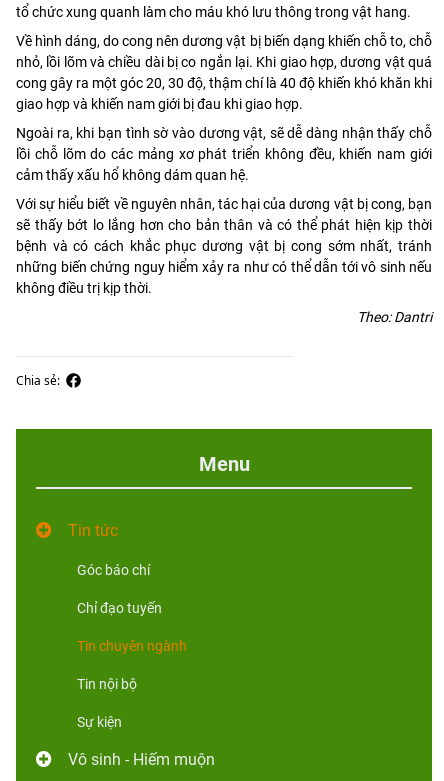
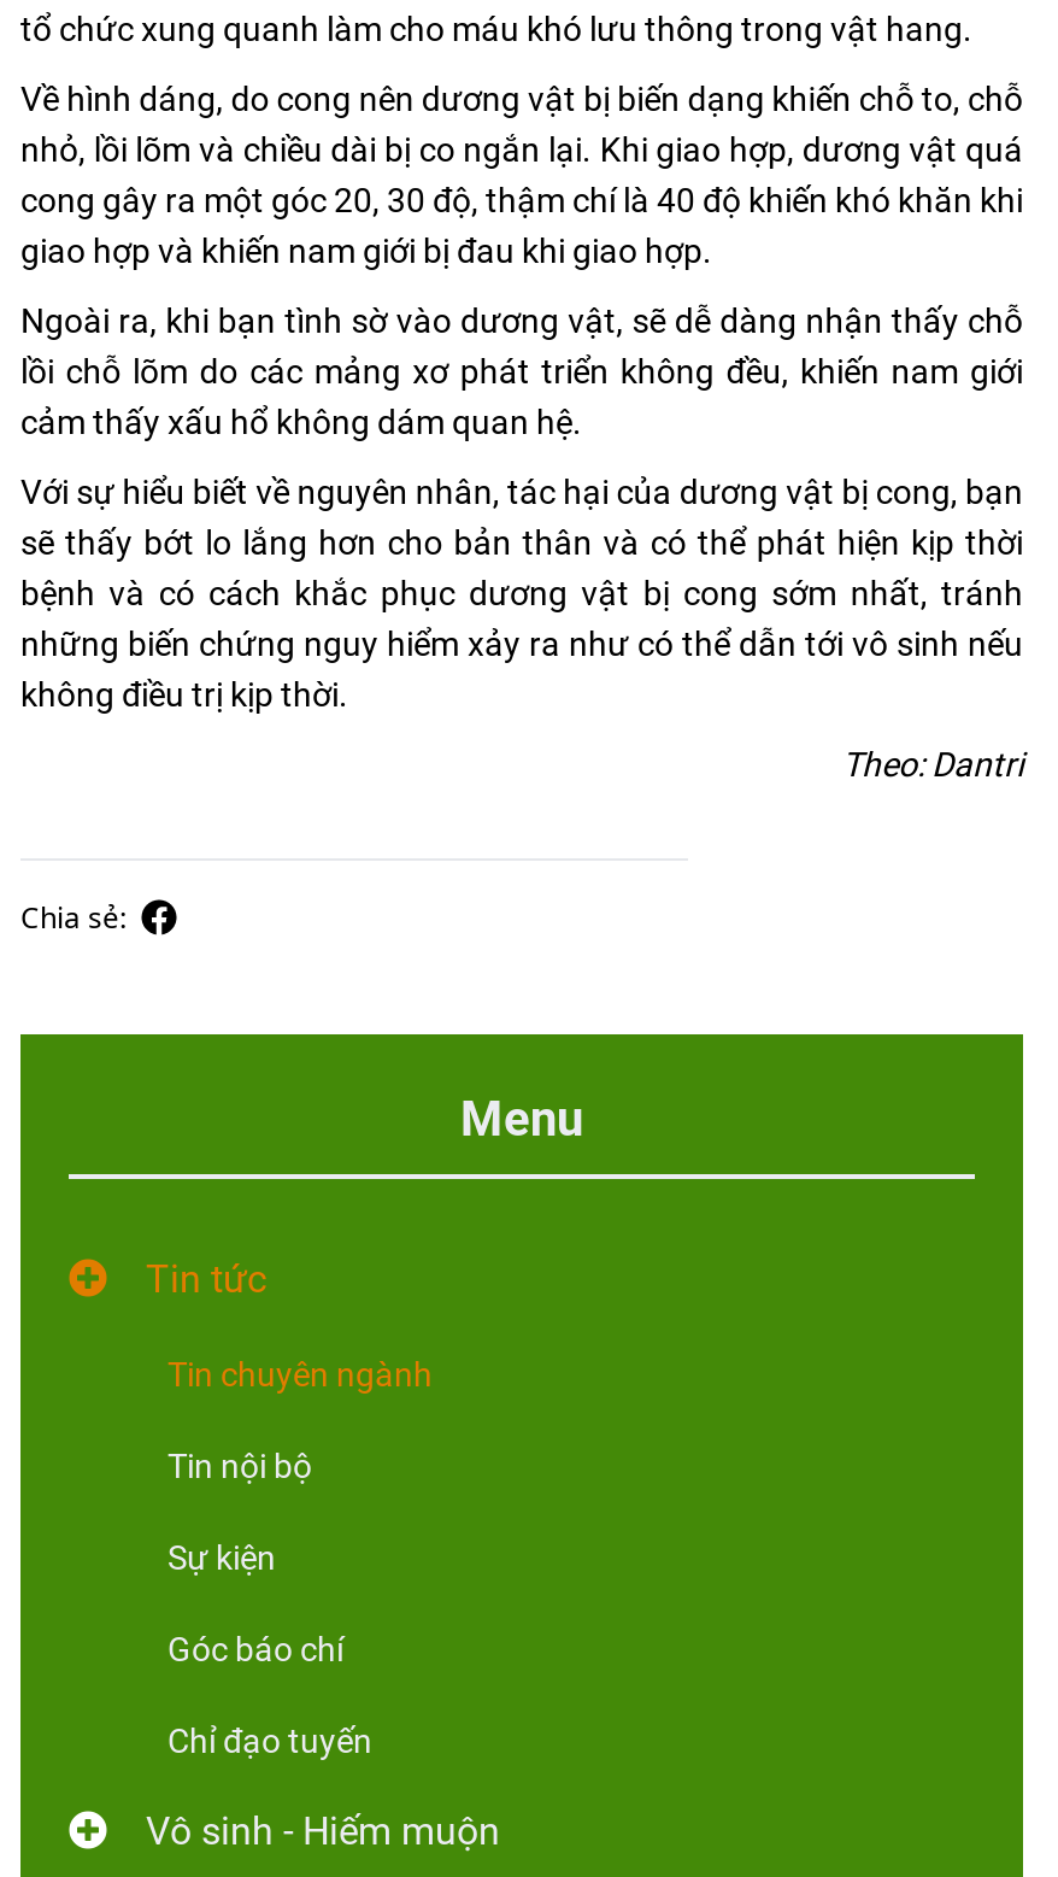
moved [77,561,162,615] -> [167,1629,372,1759]: Góc báo chí | Chỉ đạo tuyến
moved [77,675,137,729] -> [167,1445,312,1576]: Tin nội bộ | Sự kiện

